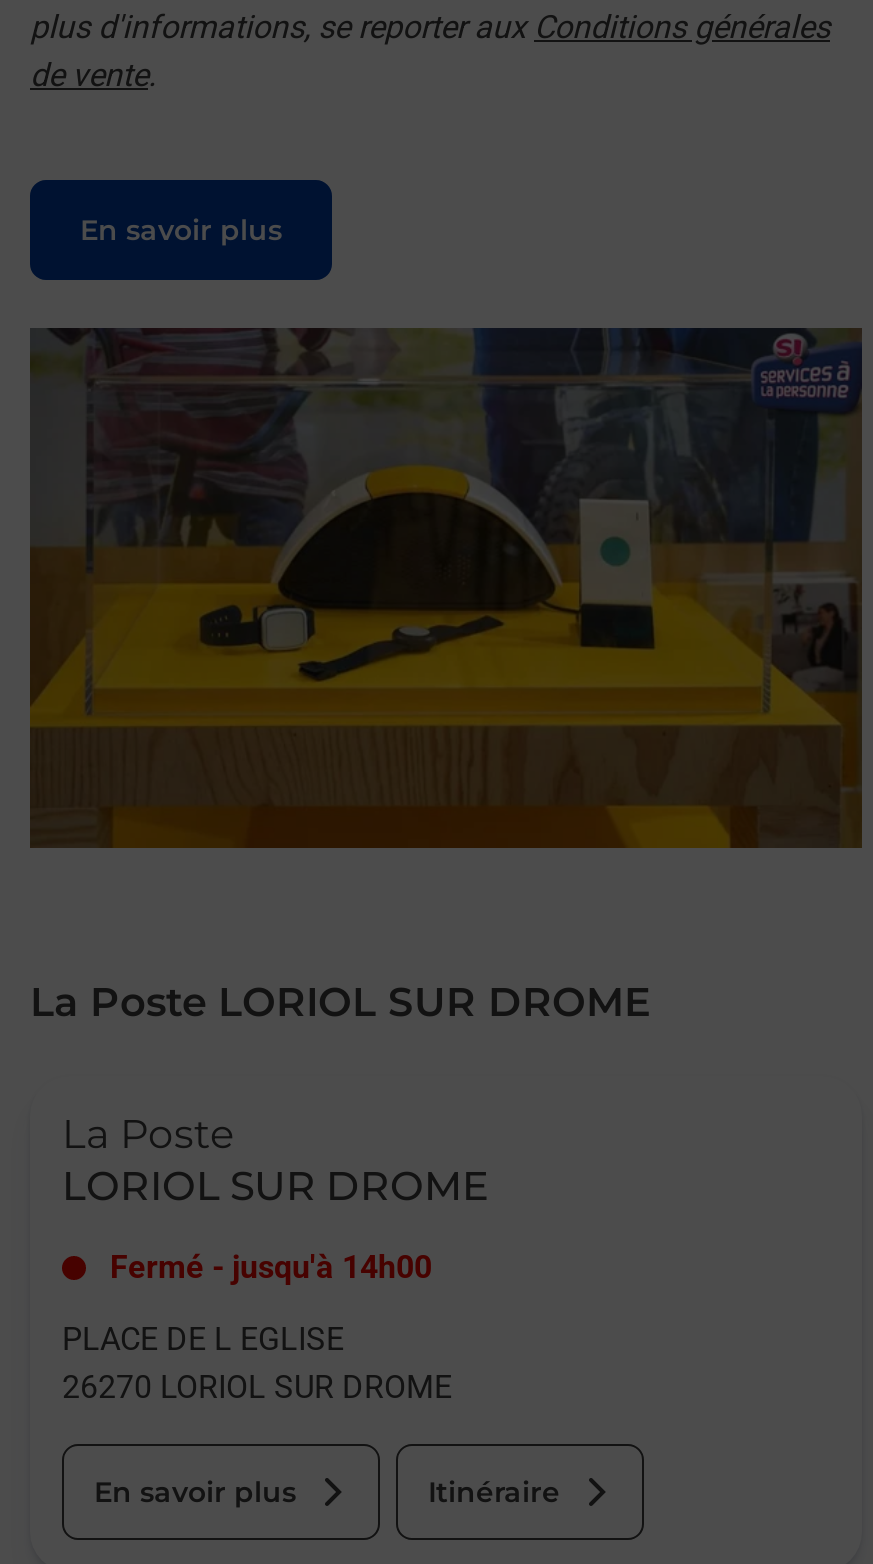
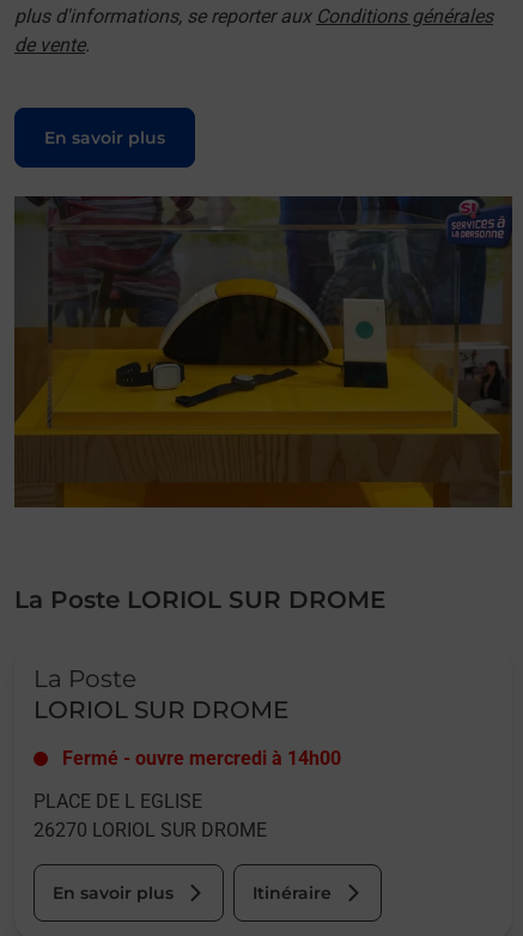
[110,1248,432,1286] Fermé - jusqu'à 14h00 -> [62,747,341,770] Fermé - ouvre mercredi à 14h00

